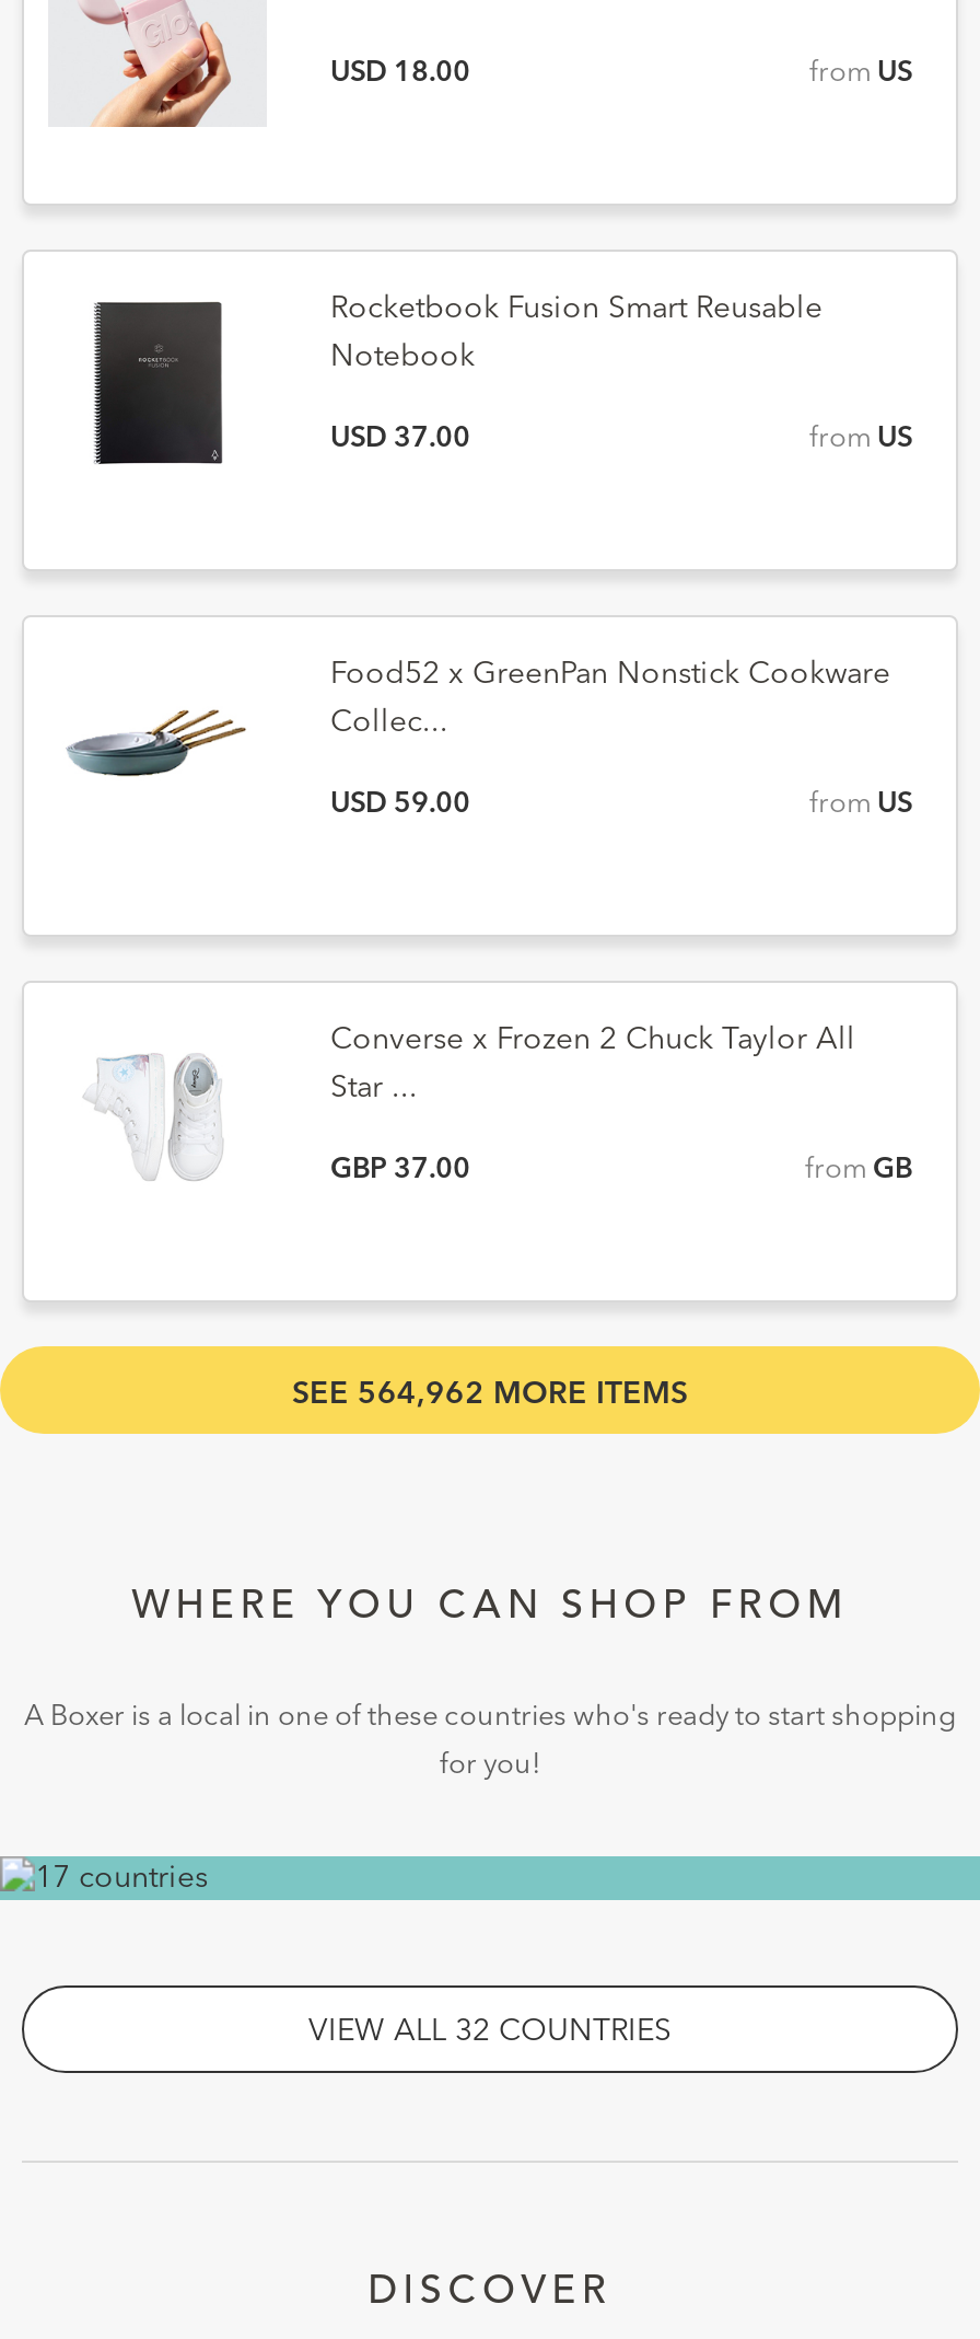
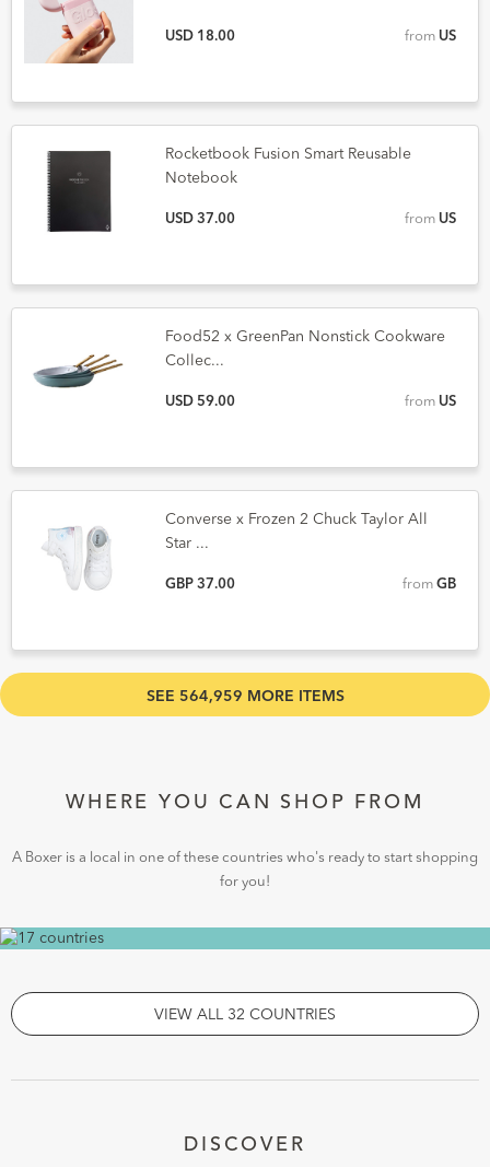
[292,1380,688,1410] SEE 564,962 MORE ITEMS -> [146,689,344,705] SEE 564,959 MORE ITEMS

